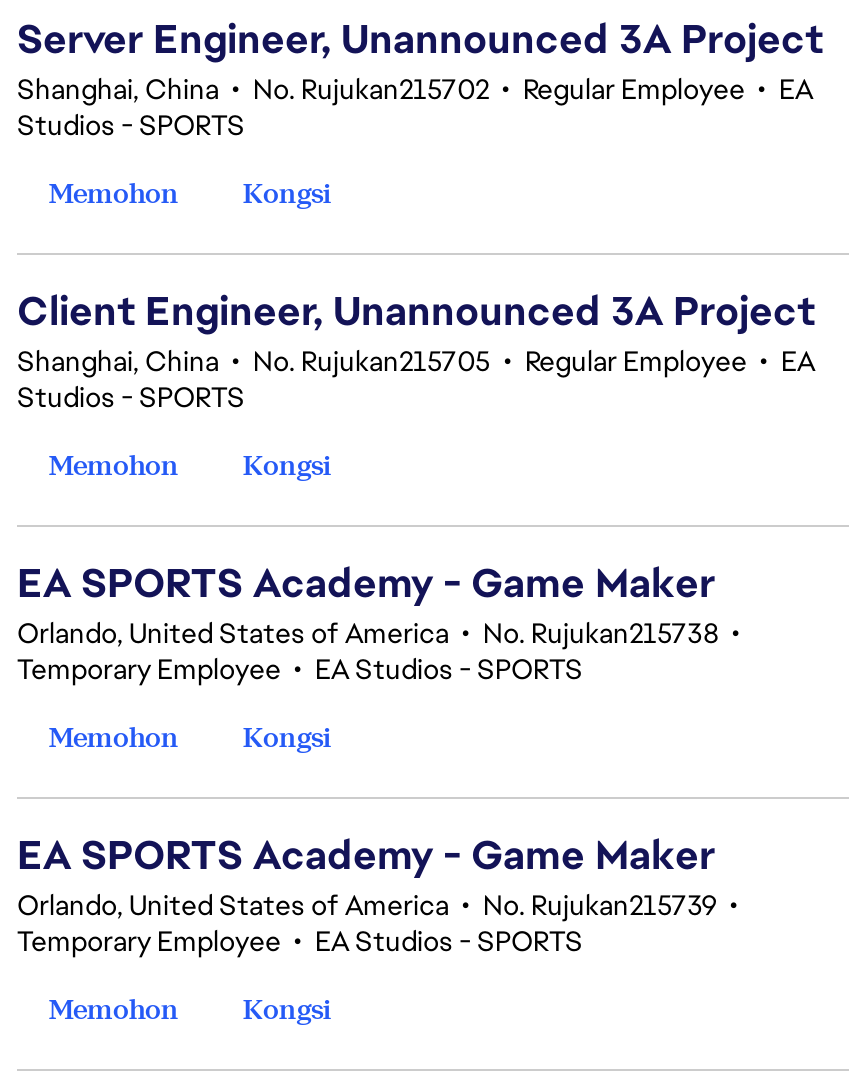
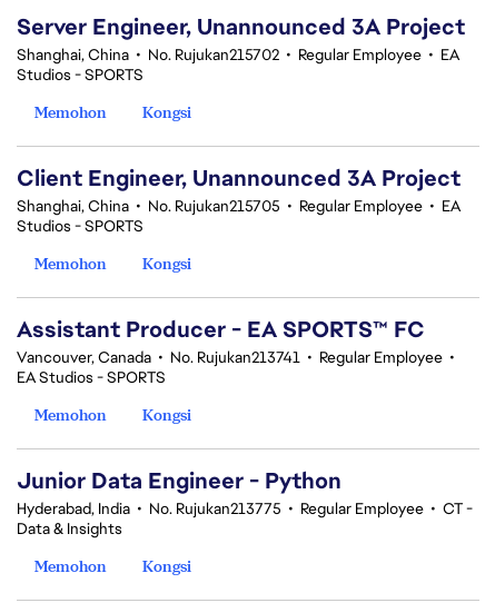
[17,557,747,687] EA SPORTS Academy - Game Maker | Orlando, United States of America • No. Rujukan215738 • | Temporary Employee • EA Studios - SPORTS -> [17,315,458,387] Assistant Producer - EA SPORTS™ FC | Vancouver, Canada • No. Rujukan213741 • Regular Employee • | EA Studios - SPORTS
[17,829,745,959] EA SPORTS Academy - Game Maker | Orlando, United States of America • No. Rujukan215739 • | Temporary Employee • EA Studios - SPORTS -> [17,466,473,538] Junior Data Engineer - Python | Hyderabad, India • No. Rujukan213775 • Regular Employee • CT - | Data & Insights

